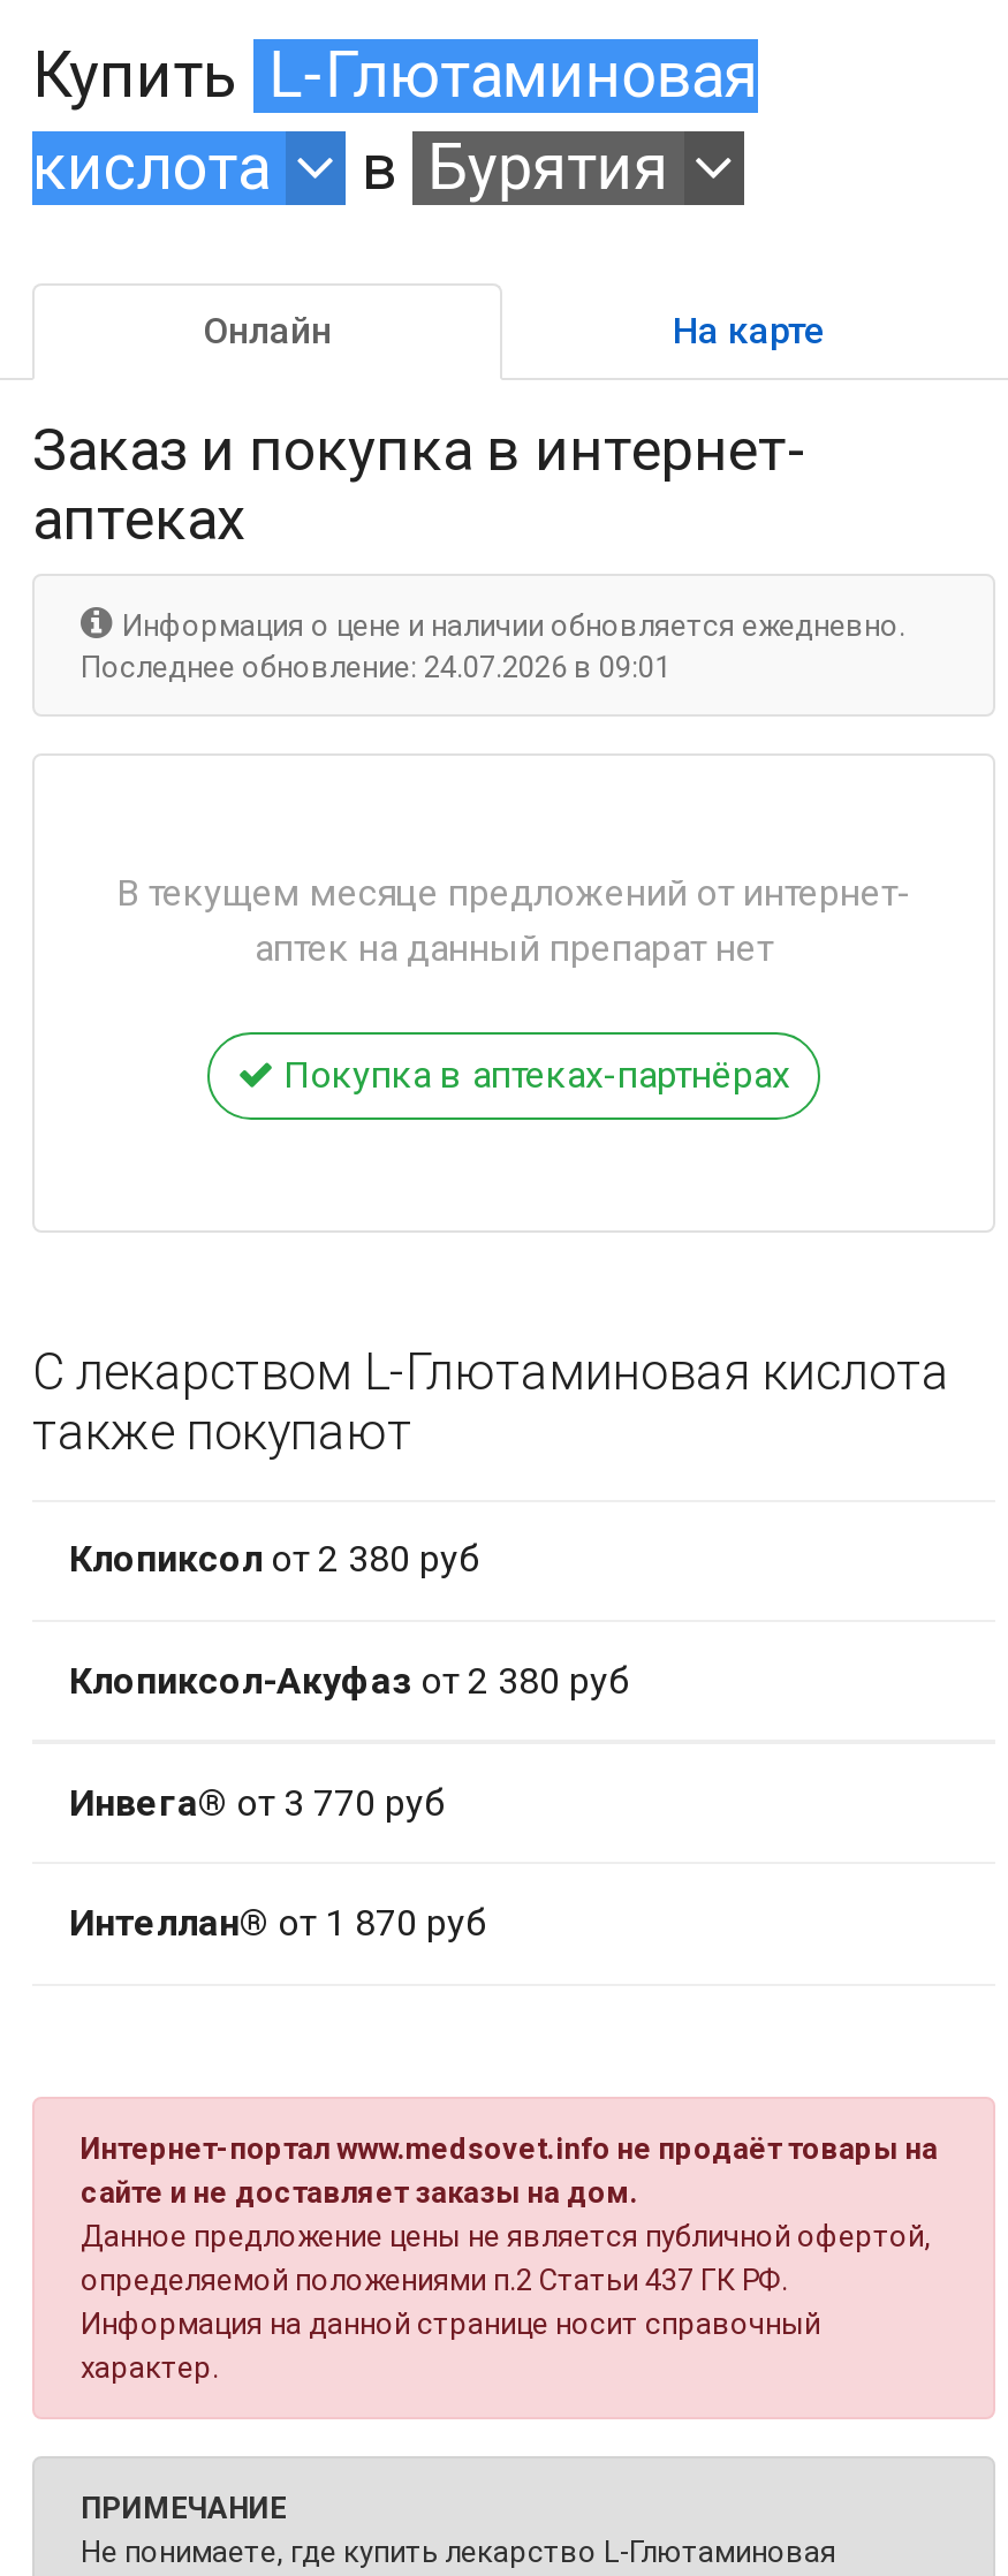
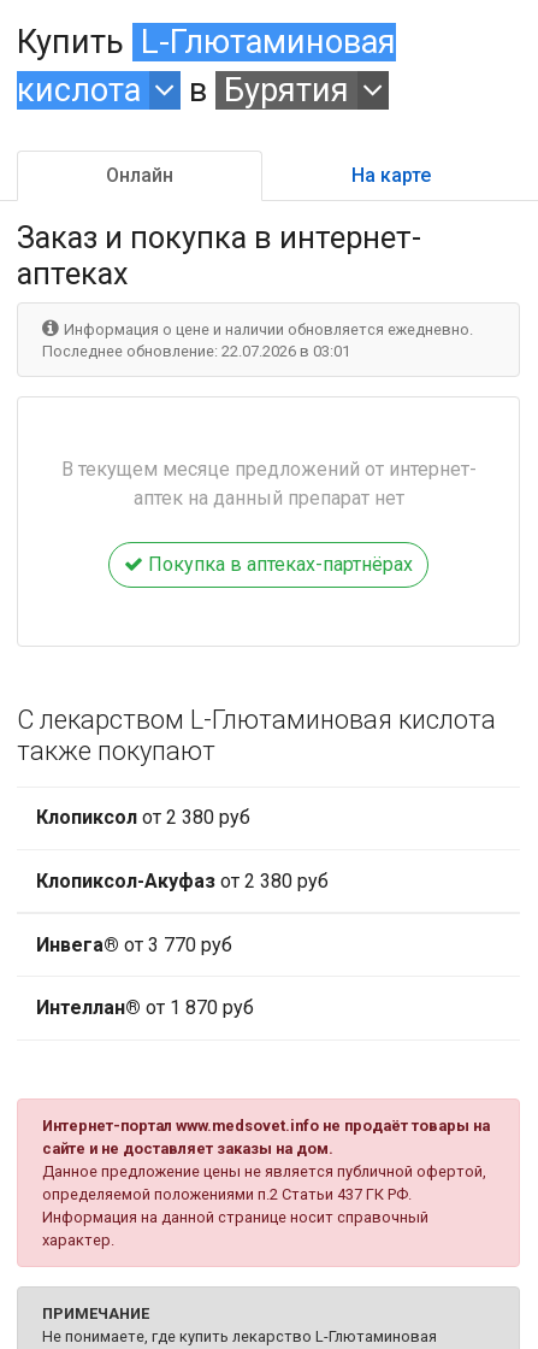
[81,649,670,684] Последнее обновление: 24.07.2026 в 09:01 -> [42,342,350,360] Последнее обновление: 22.07.2026 в 03:01

